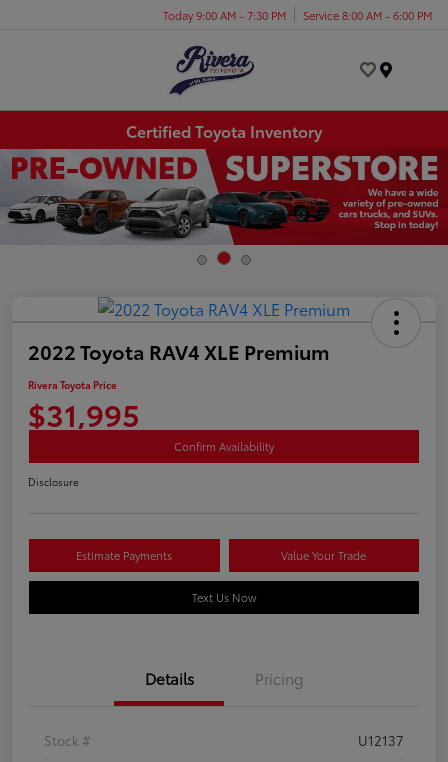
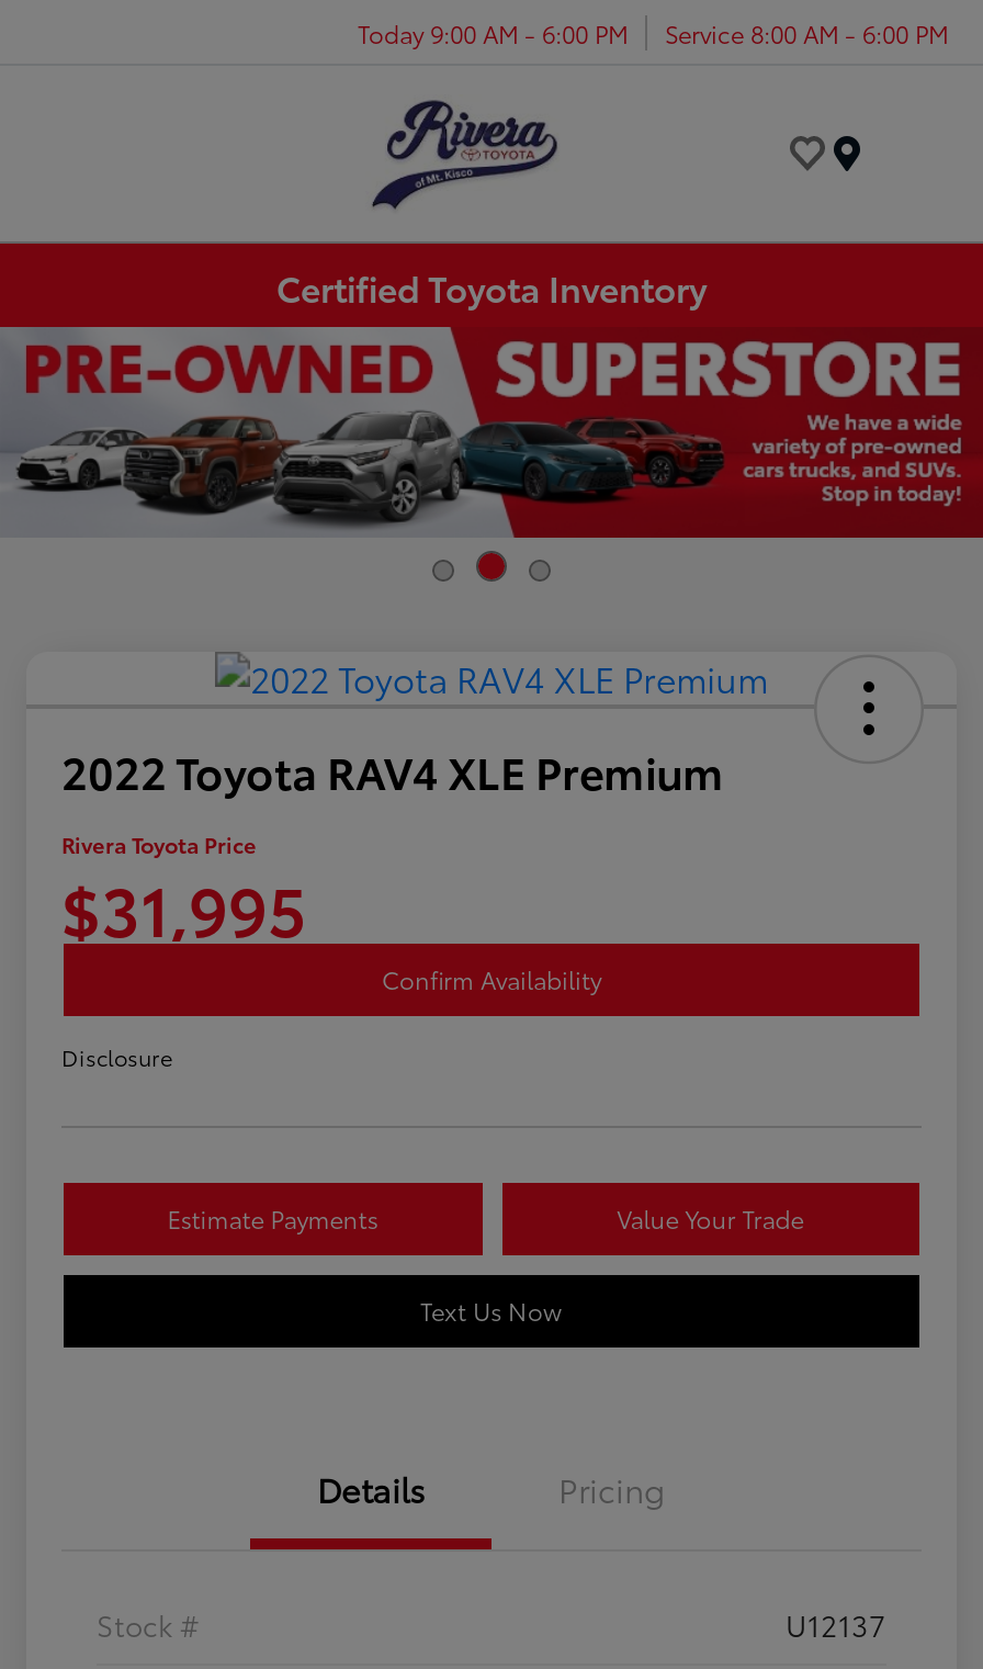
[163,6,432,22] Today 9:00 AM - 7:30 PM Service 8:00 AM - 6:00 PM -> [358,14,948,49] Today 9:00 AM - 6:00 PM Service 8:00 AM - 6:00 PM

